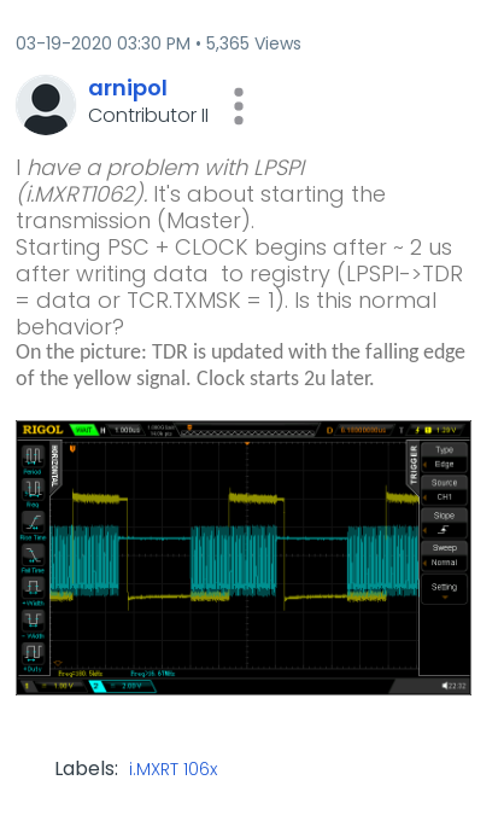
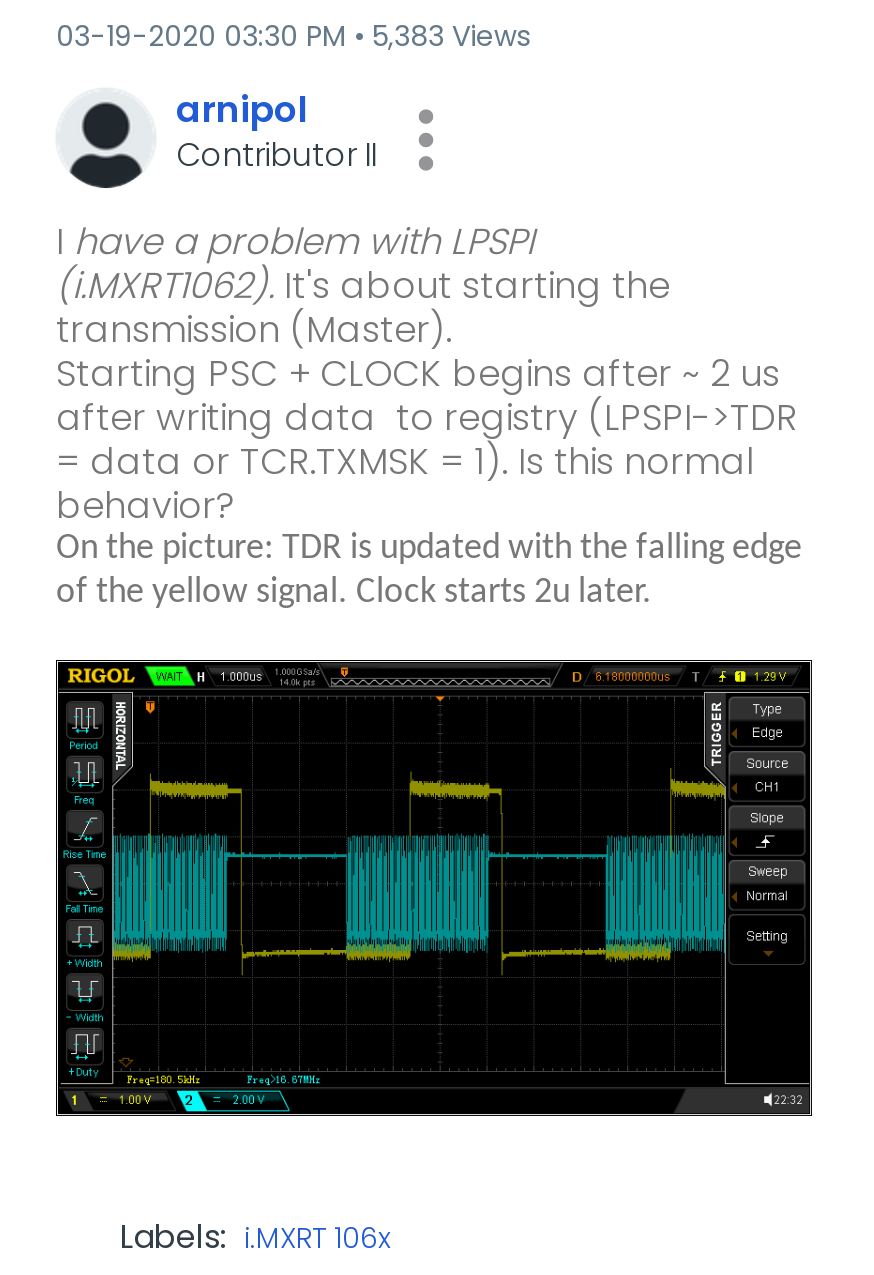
[16,31,301,56] 03-19-2020 03:30 PM 5,365 Views -> [56,16,530,56] 03-19-2020 03:30 PM 5,383 Views

